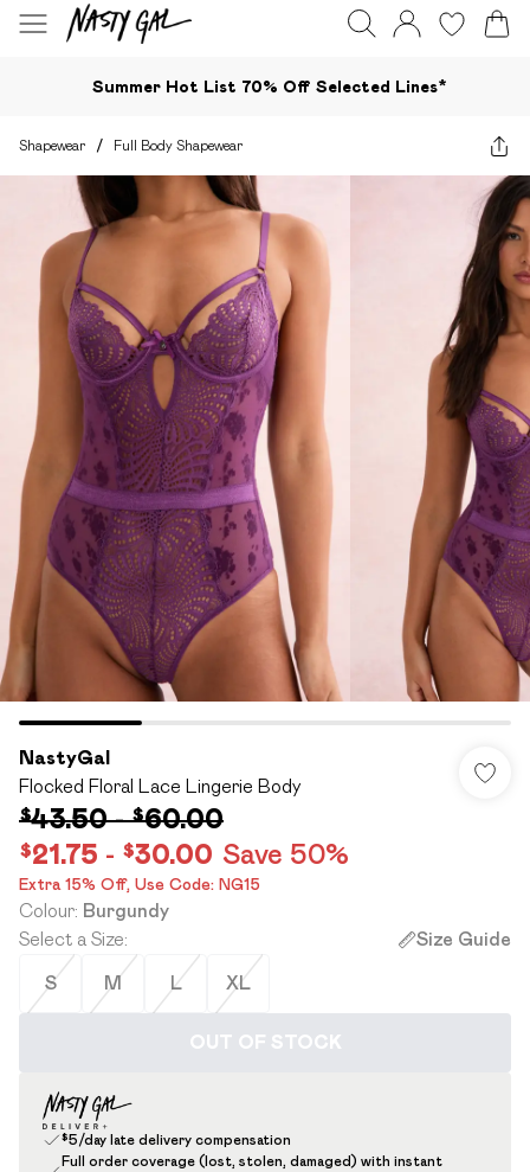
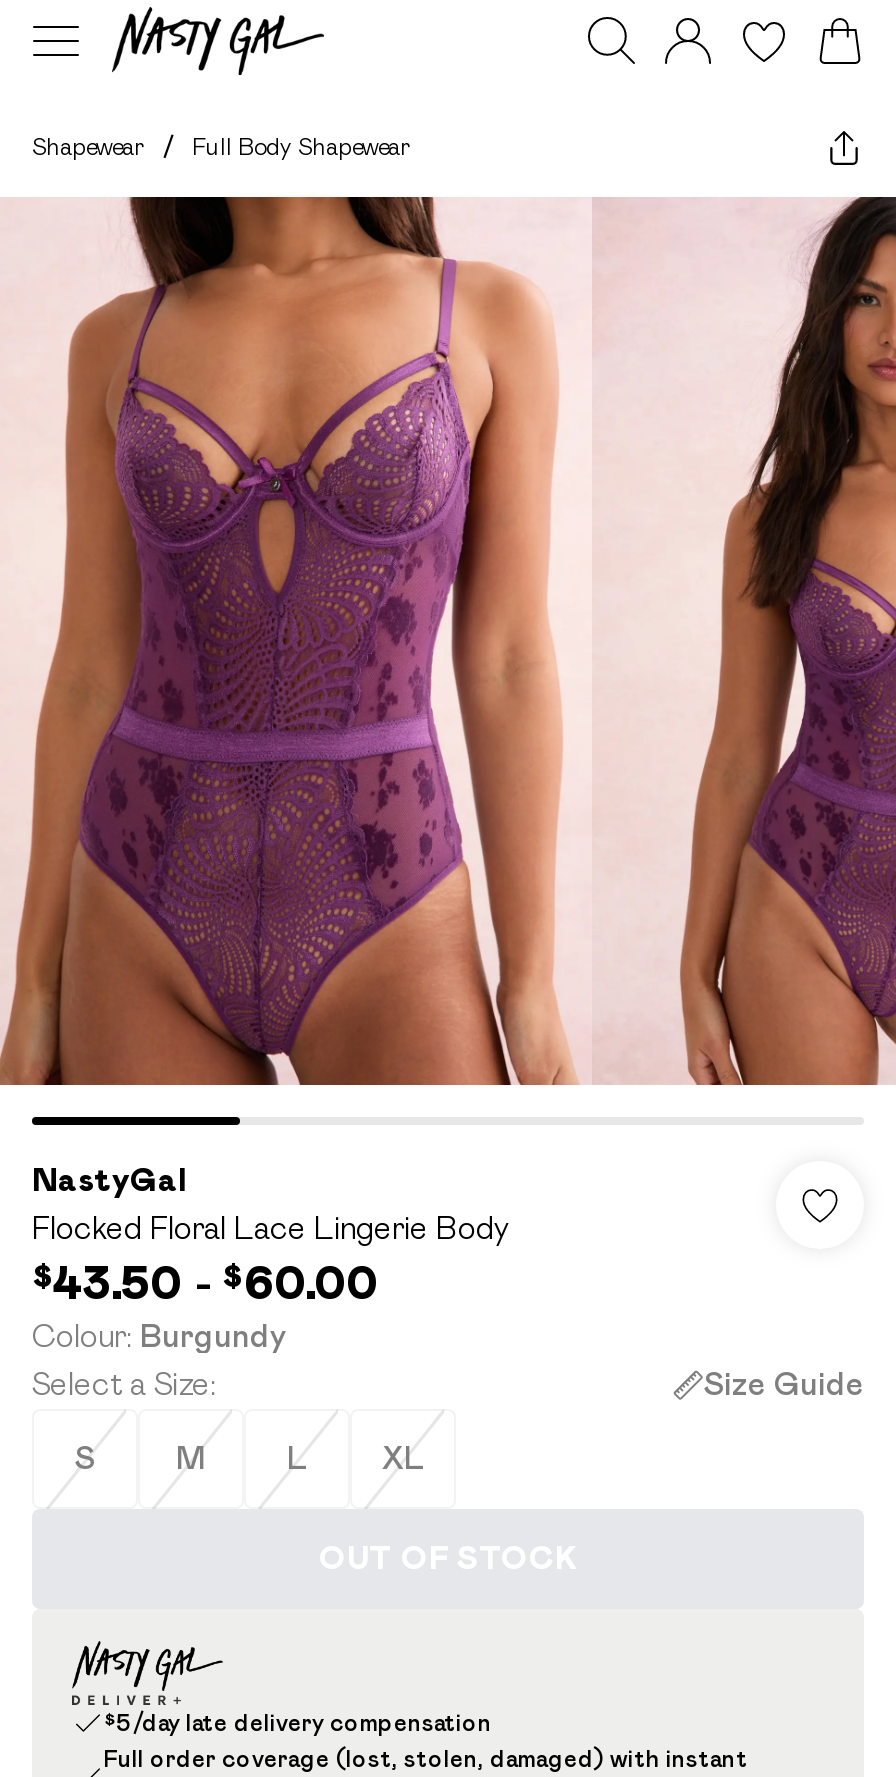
[92,76,447,95] Summer Hot List 70% Off Selected Lines* -> none
[19,838,349,894] $21.75 - $30.00 Save 50% | Extra 15% Off, Use Code: NG15 -> none

